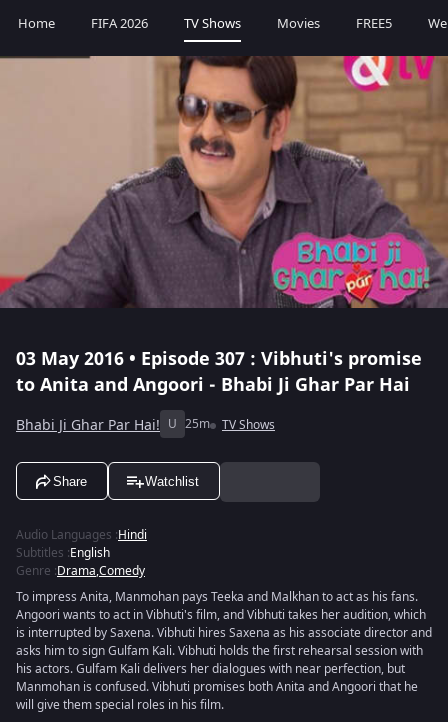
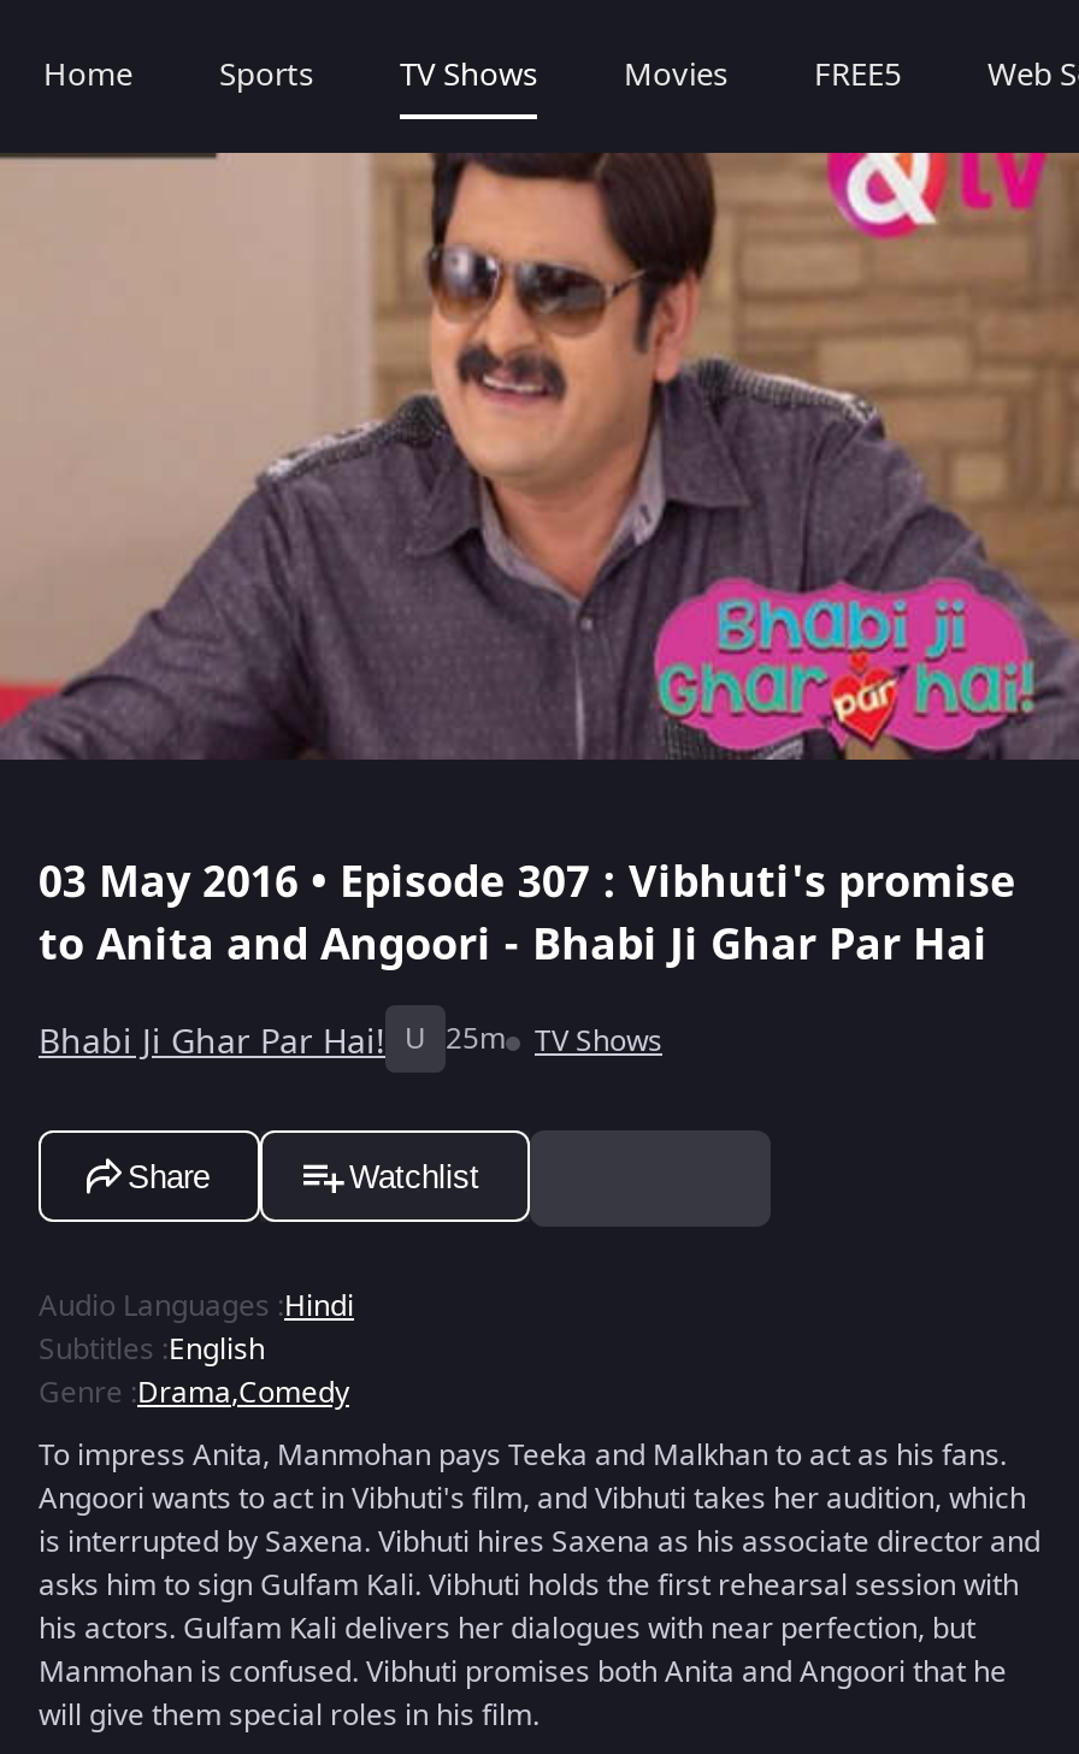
[91,14,148,33] FIFA 2026 -> [219,52,313,98] Sports

